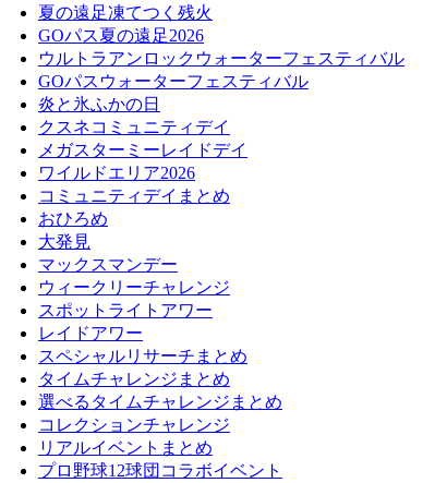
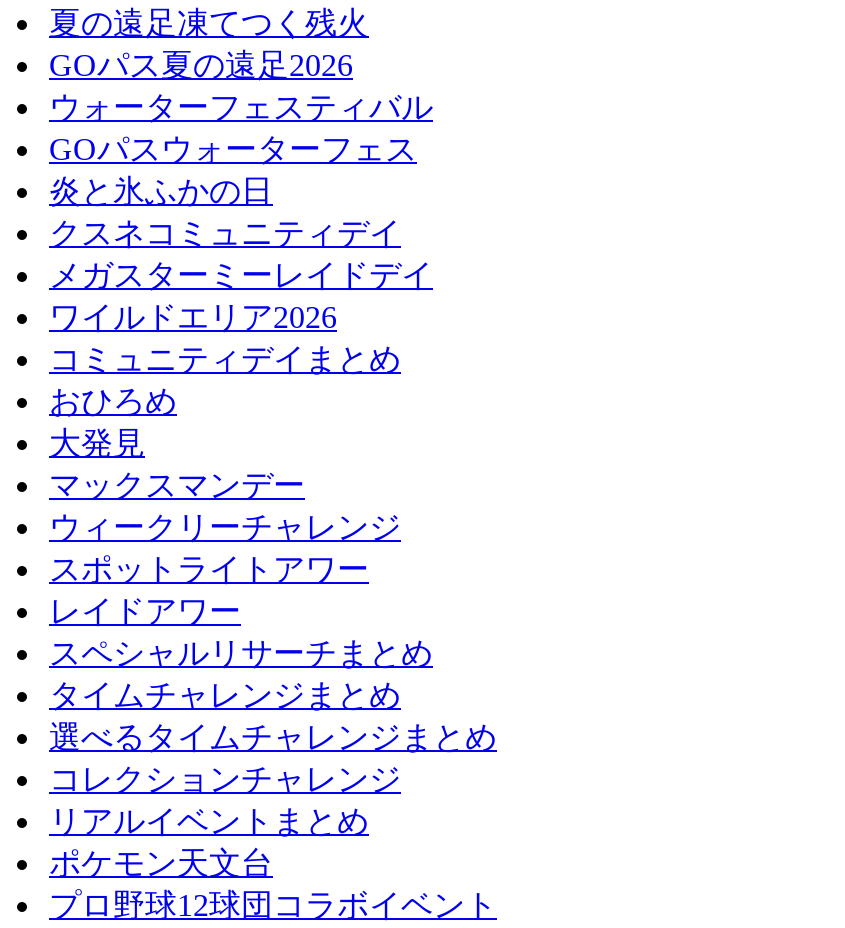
[38,49,404,90] ウルトラアンロックウォーターフェスティバル | GOパスウォーターフェスティバル -> [49,90,433,166] ウォーターフェスティバル | GOパスウォーターフェス
none -> [49,846,273,880] ポケモン天文台

